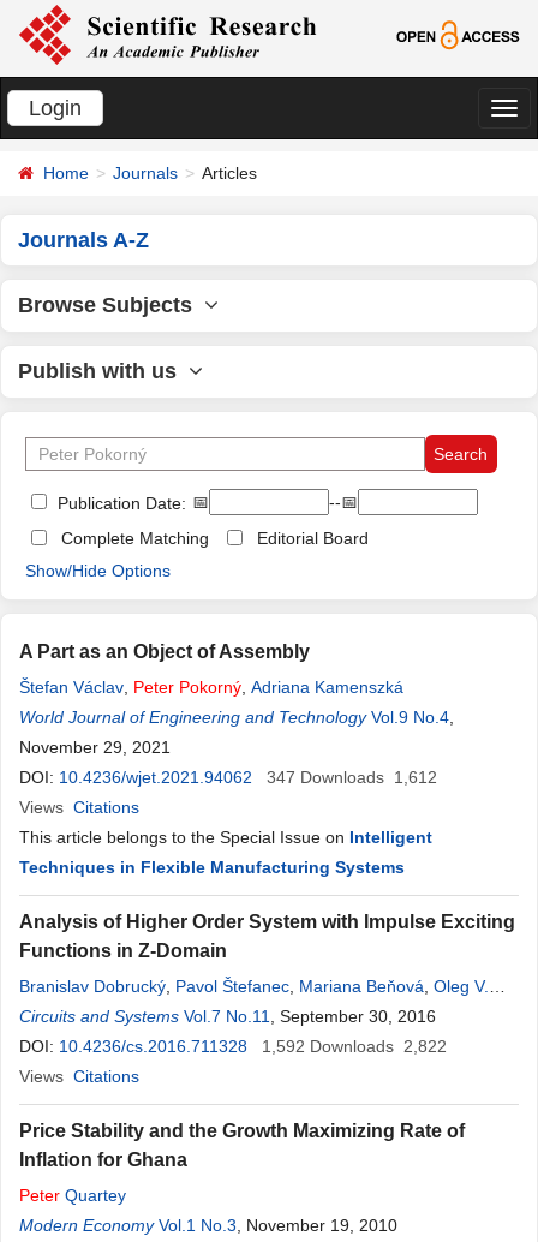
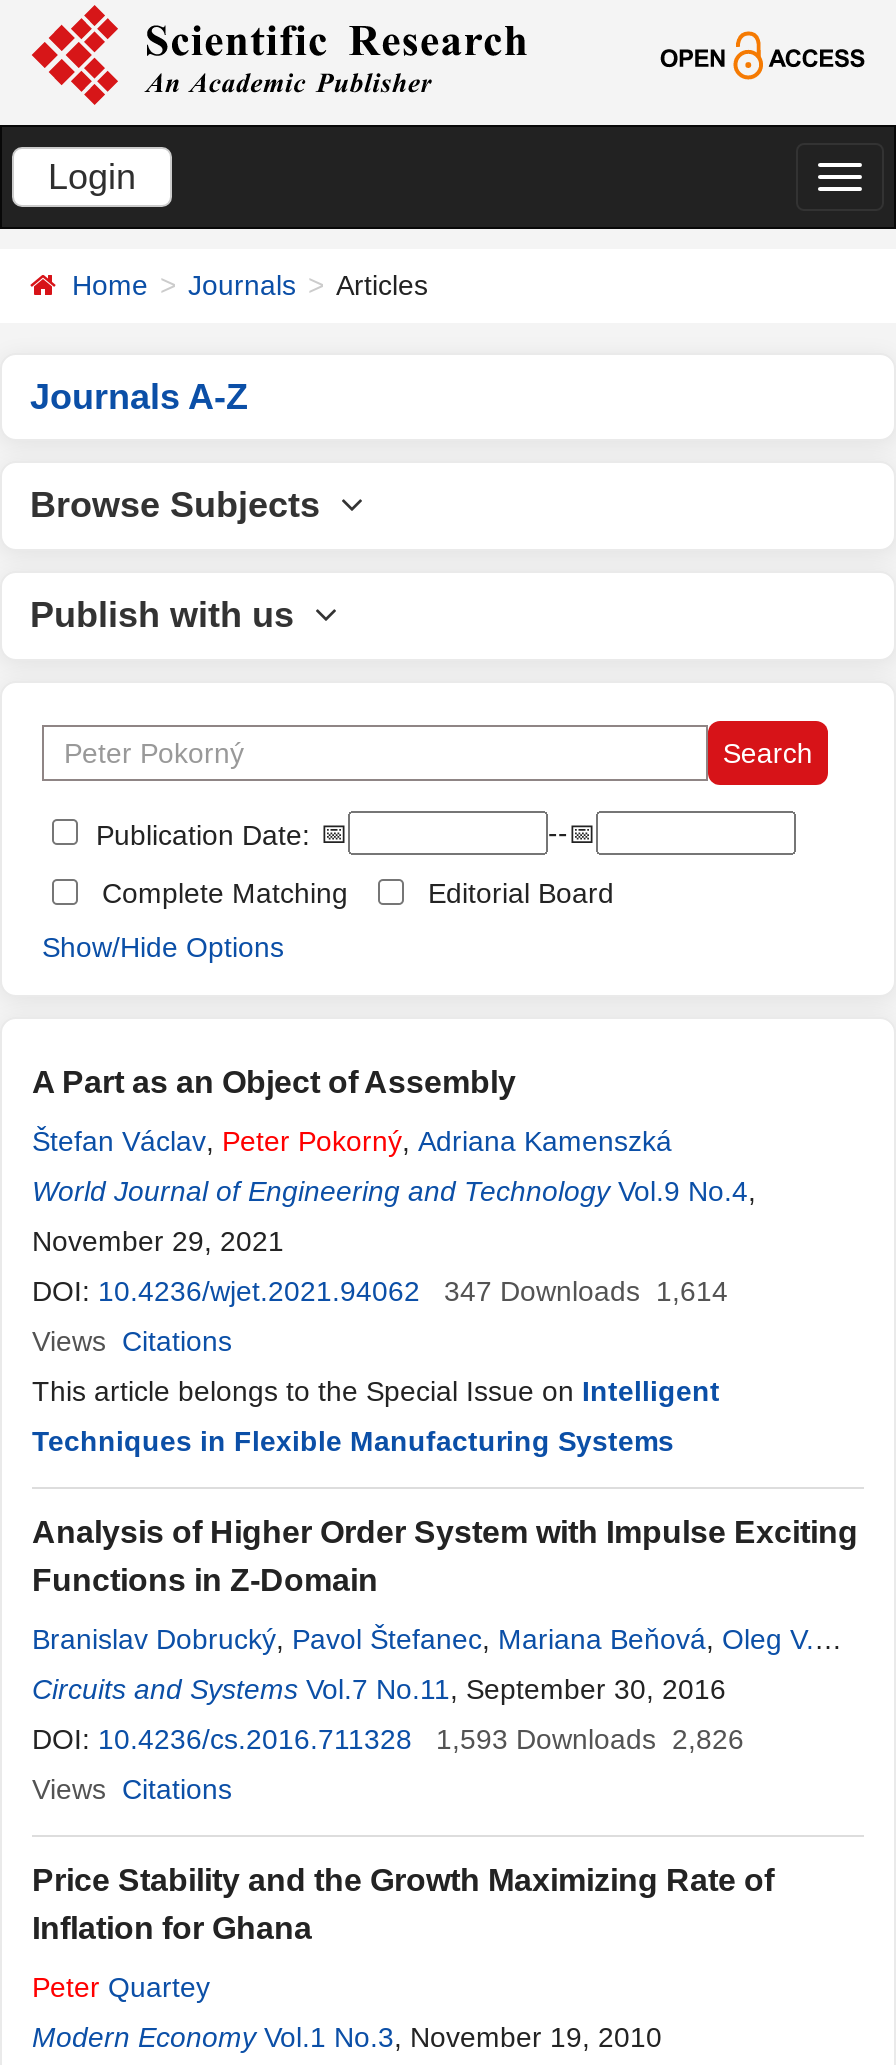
[19,768,437,787] DOI: 10.4236/wjet.2021.94062 347 Downloads 1,612 -> [32,1275,728,1307] DOI: 10.4236/wjet.2021.94062 347 Downloads 1,614
[19,1037,447,1056] DOI: 10.4236/cs.2016.711328 1,592 Downloads 2,822 -> [32,1723,744,1755] DOI: 10.4236/cs.2016.711328 1,593 Downloads 2,826

